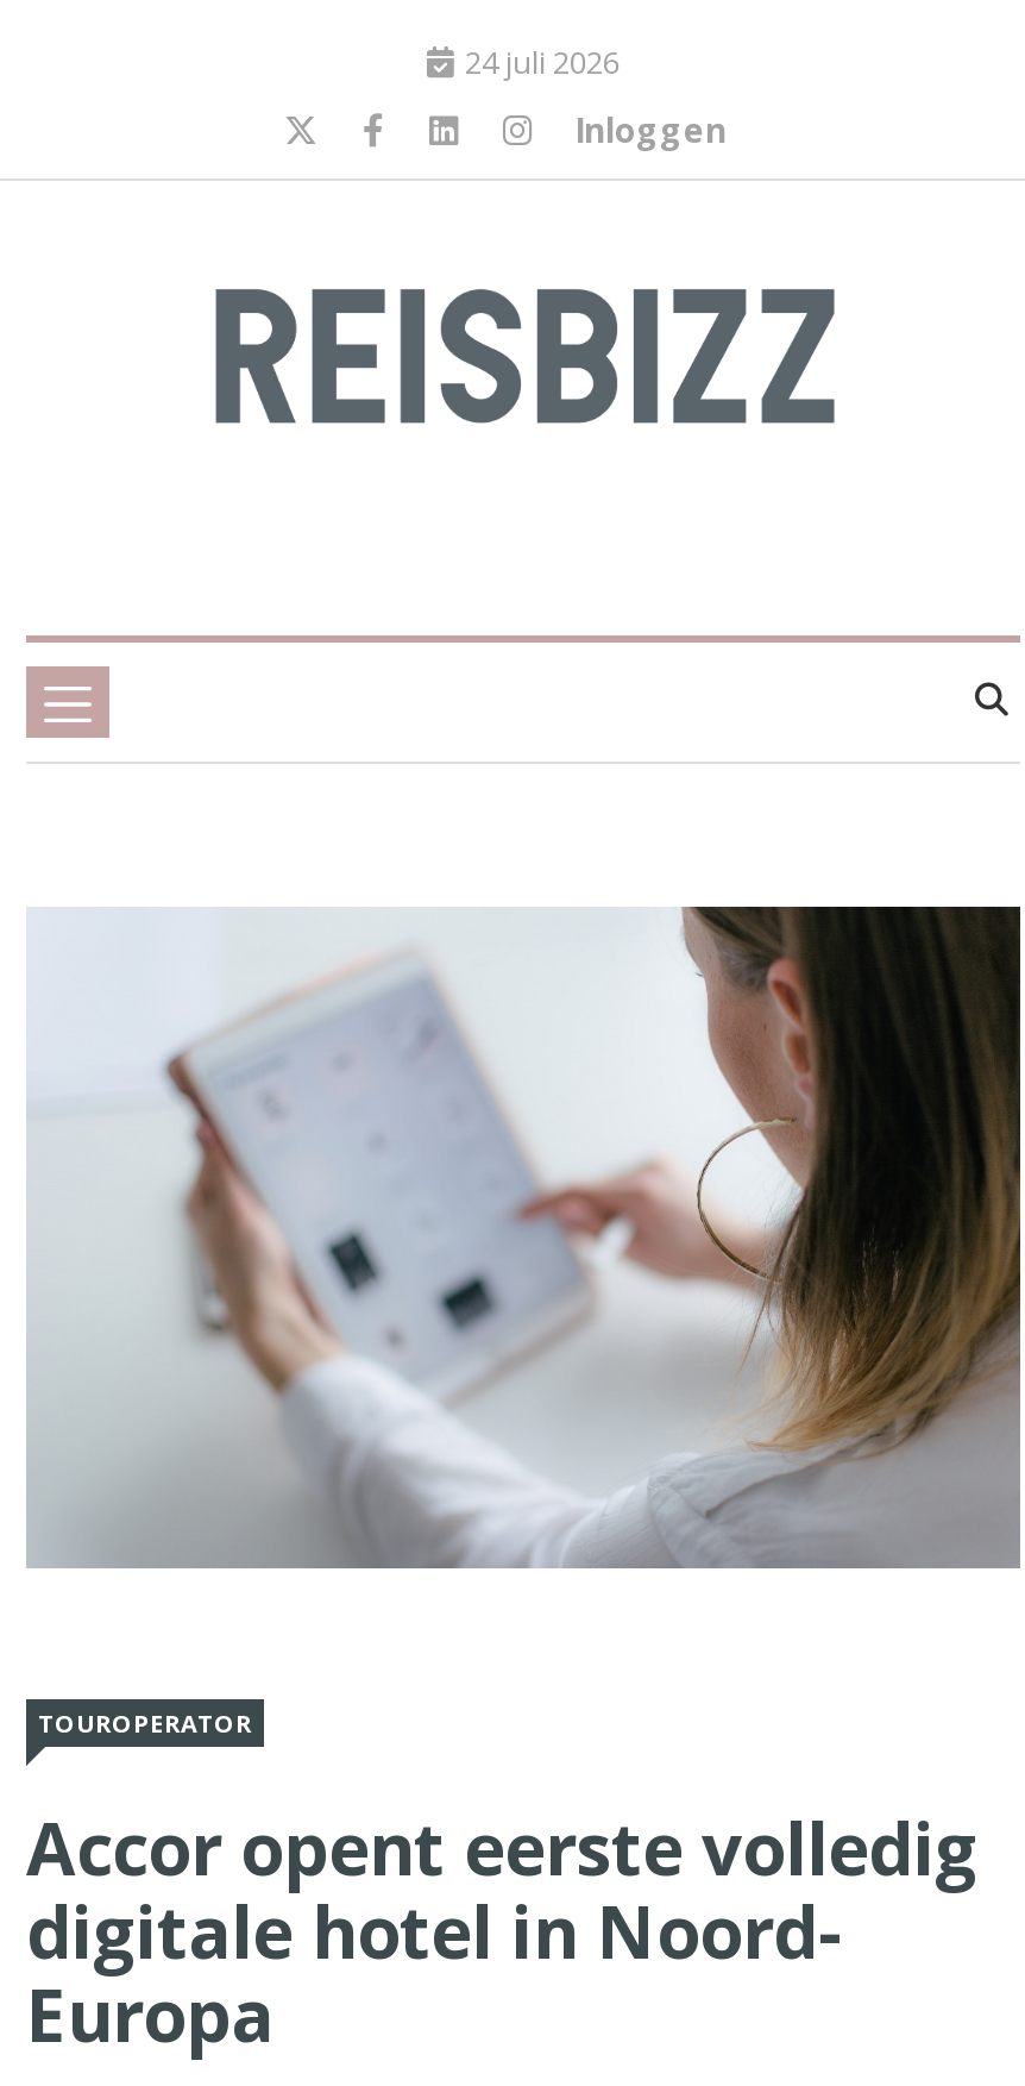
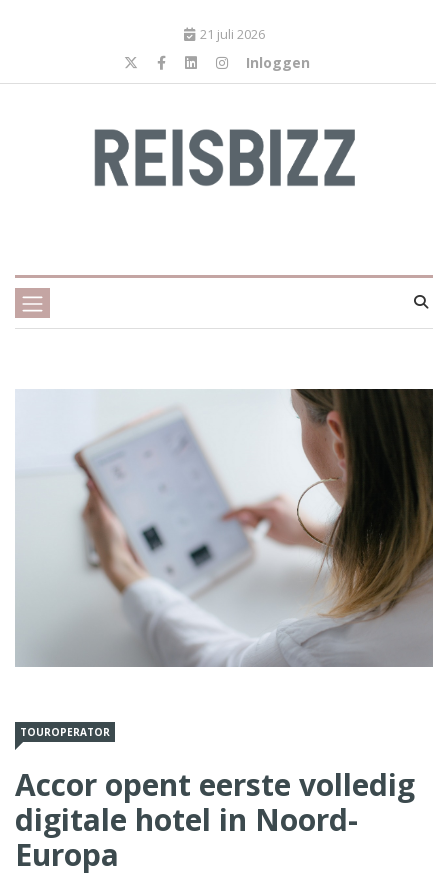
[465,40,620,83] 24 juli 2026 -> [199,25,264,43] 21 juli 2026

